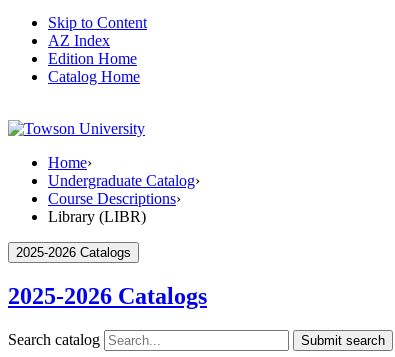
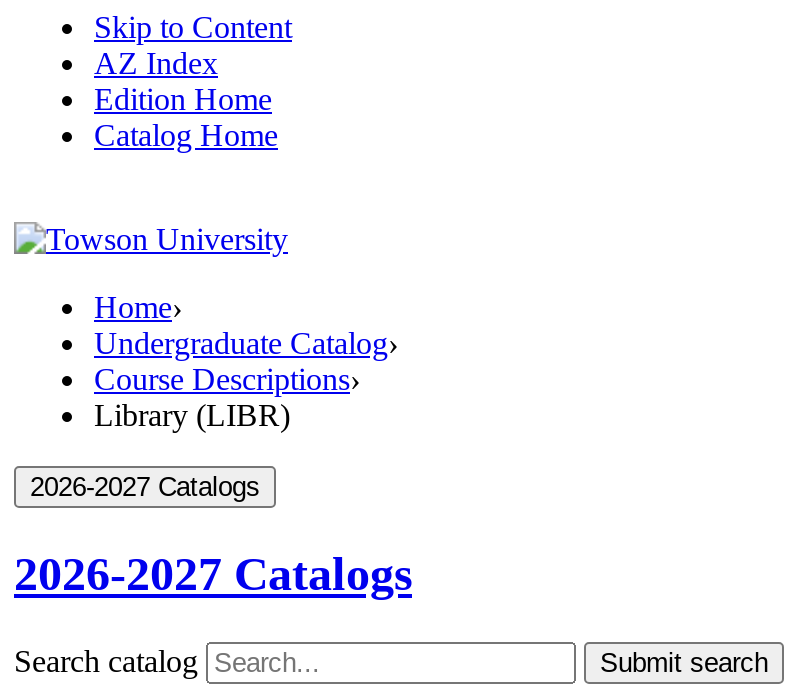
[16,245,131,260] 2025-2026 Catalogs -> [30,472,260,502] 2026-2027 Catalogs
[8,283,207,309] 2025-2026 Catalogs -> [14,548,412,600] 2026-2027 Catalogs

